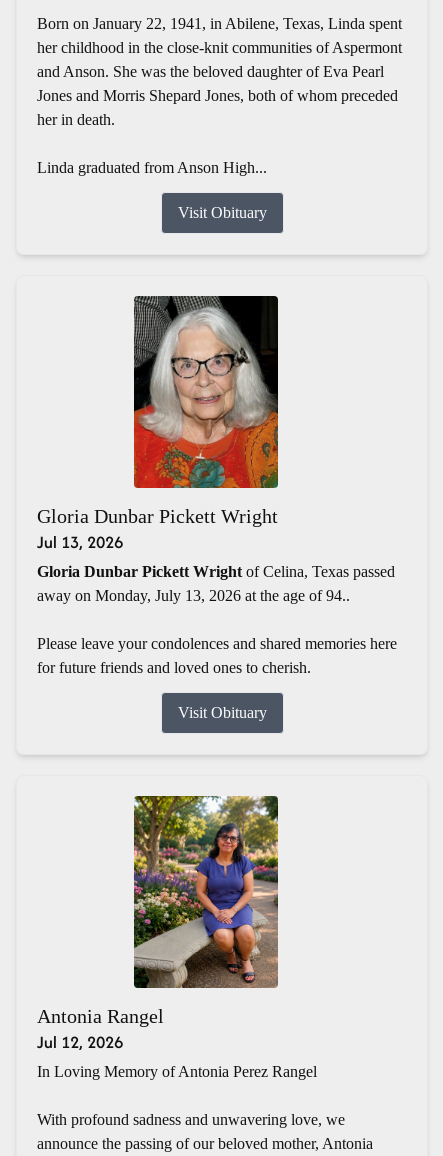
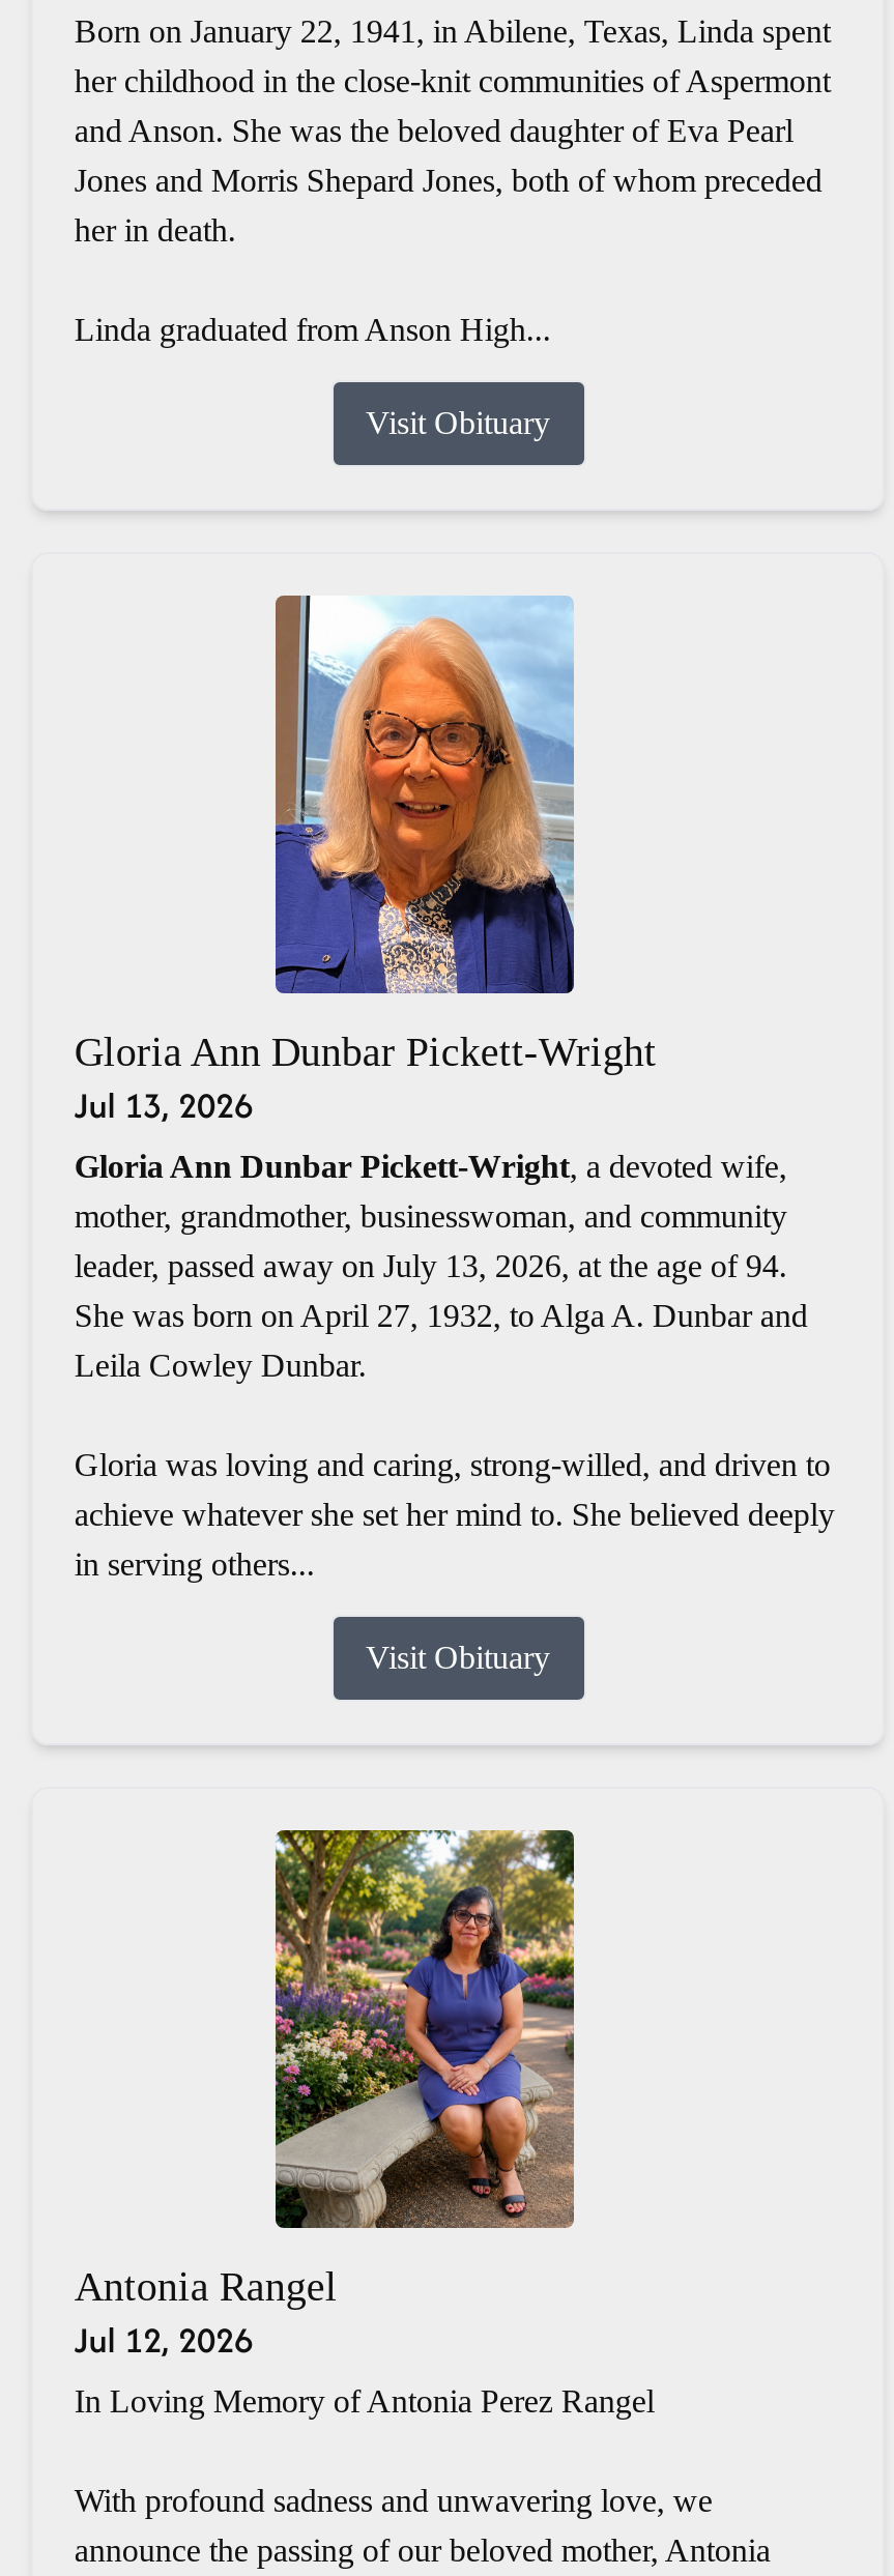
[37,295,279,527] [image] | Gloria Dunbar Pickett Wright -> [74,596,657,1074] [image] | Gloria Ann Dunbar Pickett-Wright
[37,563,395,604] Gloria Dunbar Pickett Wright of Celina, Texas passed | away on Monday, July 13, 2026 at the age of 94.. -> [74,1148,808,1383] Gloria Ann Dunbar Pickett-Wright, a devoted wife, | mother, grandmother, businesswoman, and community | leader, passed away on July 13, 2026, at the age of 94. | She was born on April 27, 1932, to Alga A. Dunbar and | Leila Cowley Dunbar.
[37,635,397,676] Please leave your condolences and shared memories here | for future friends and loved ones to cherish. -> [74,1447,835,1581] Gloria was loving and caring, strong-willed, and driven to | achieve whatever she set her mind to. She believed deeply | in serving others...

